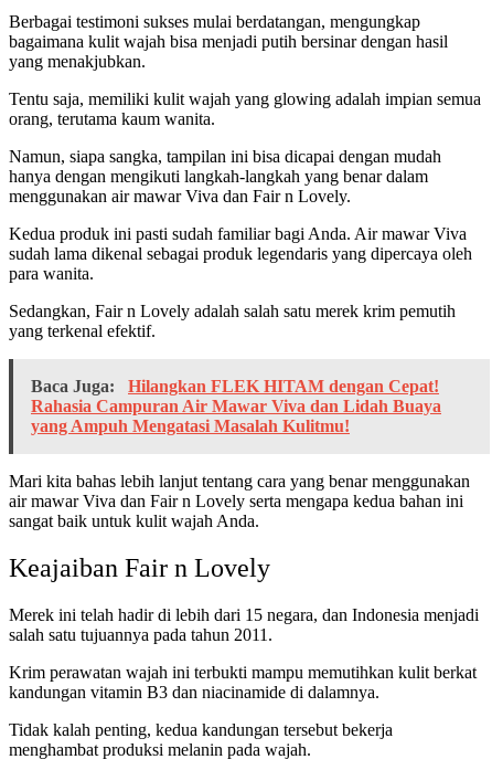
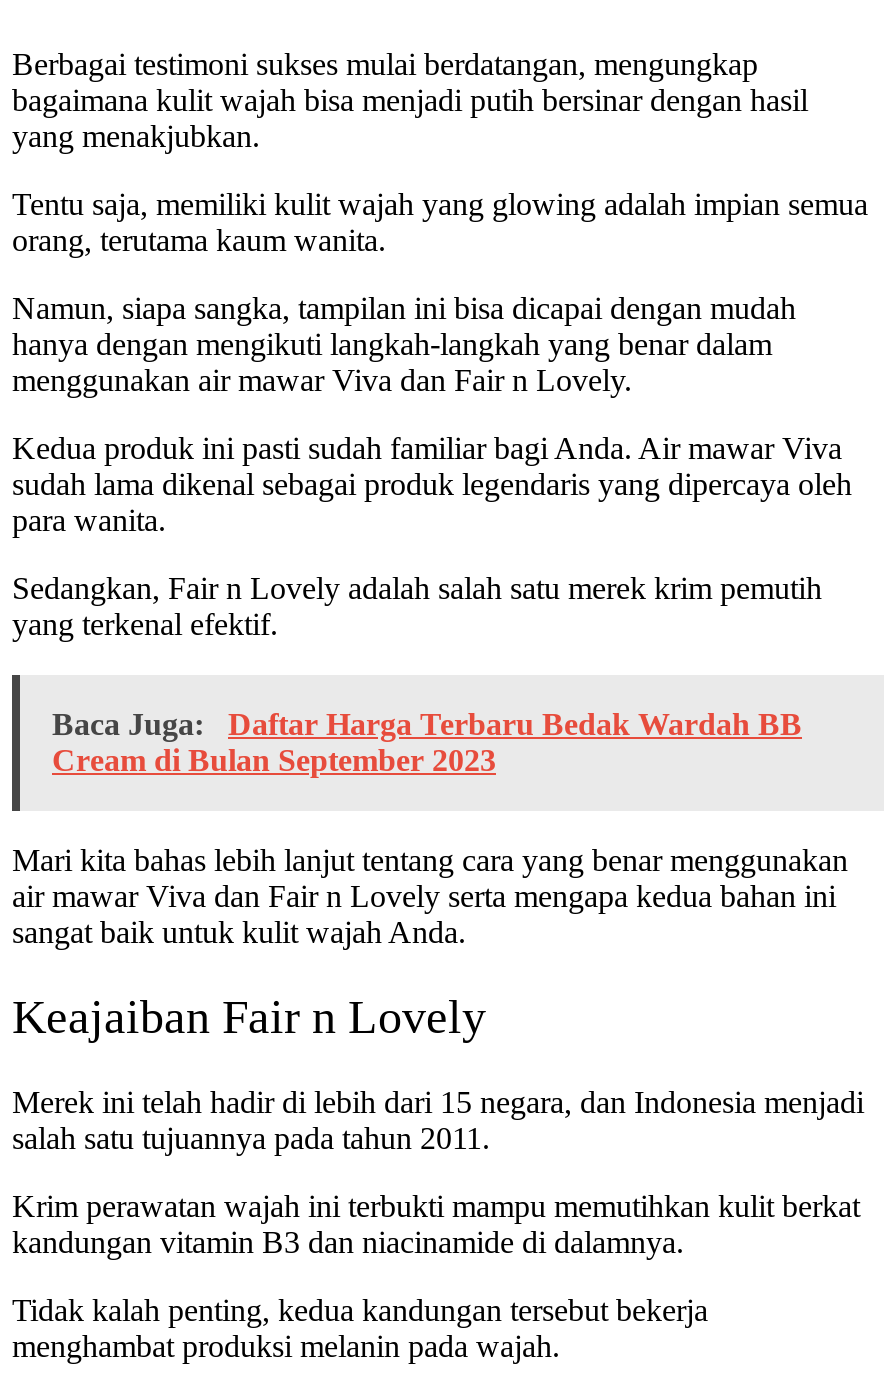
[31,377,441,436] Baca Juga: Hilangkan FLEK HITAM dengan Cepat! | Rahasia Campuran Air Mawar Viva dan Lidah Buaya | yang Ampuh Mengatasi Masalah Kulitmu! -> [52,708,802,778] Baca Juga: Daftar Harga Terbaru Bedak Wardah BB | Cream di Bulan September 2023

